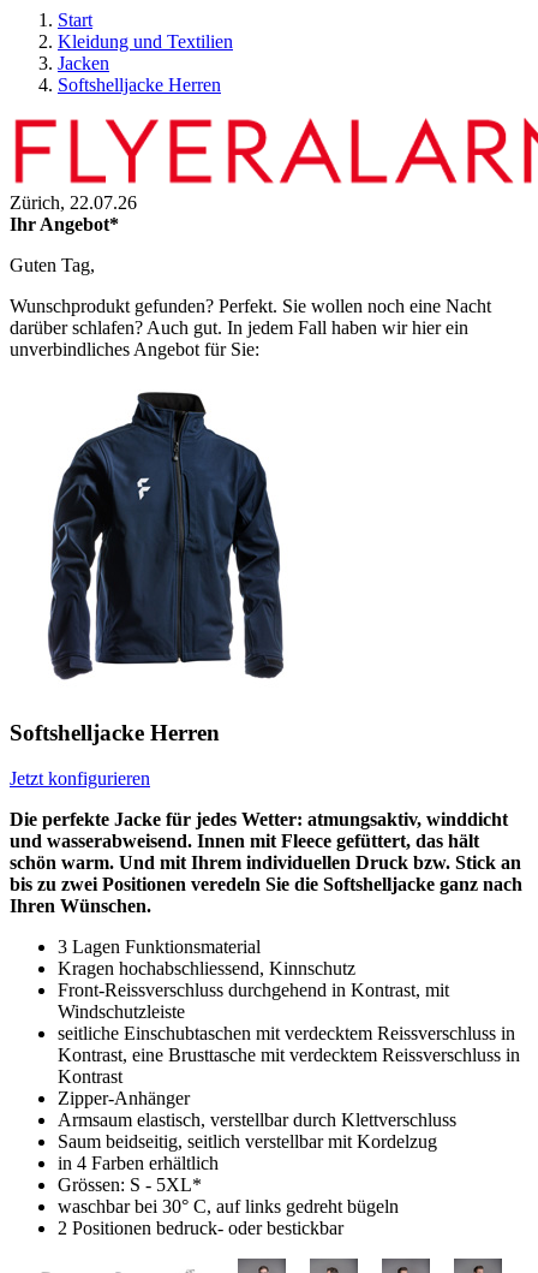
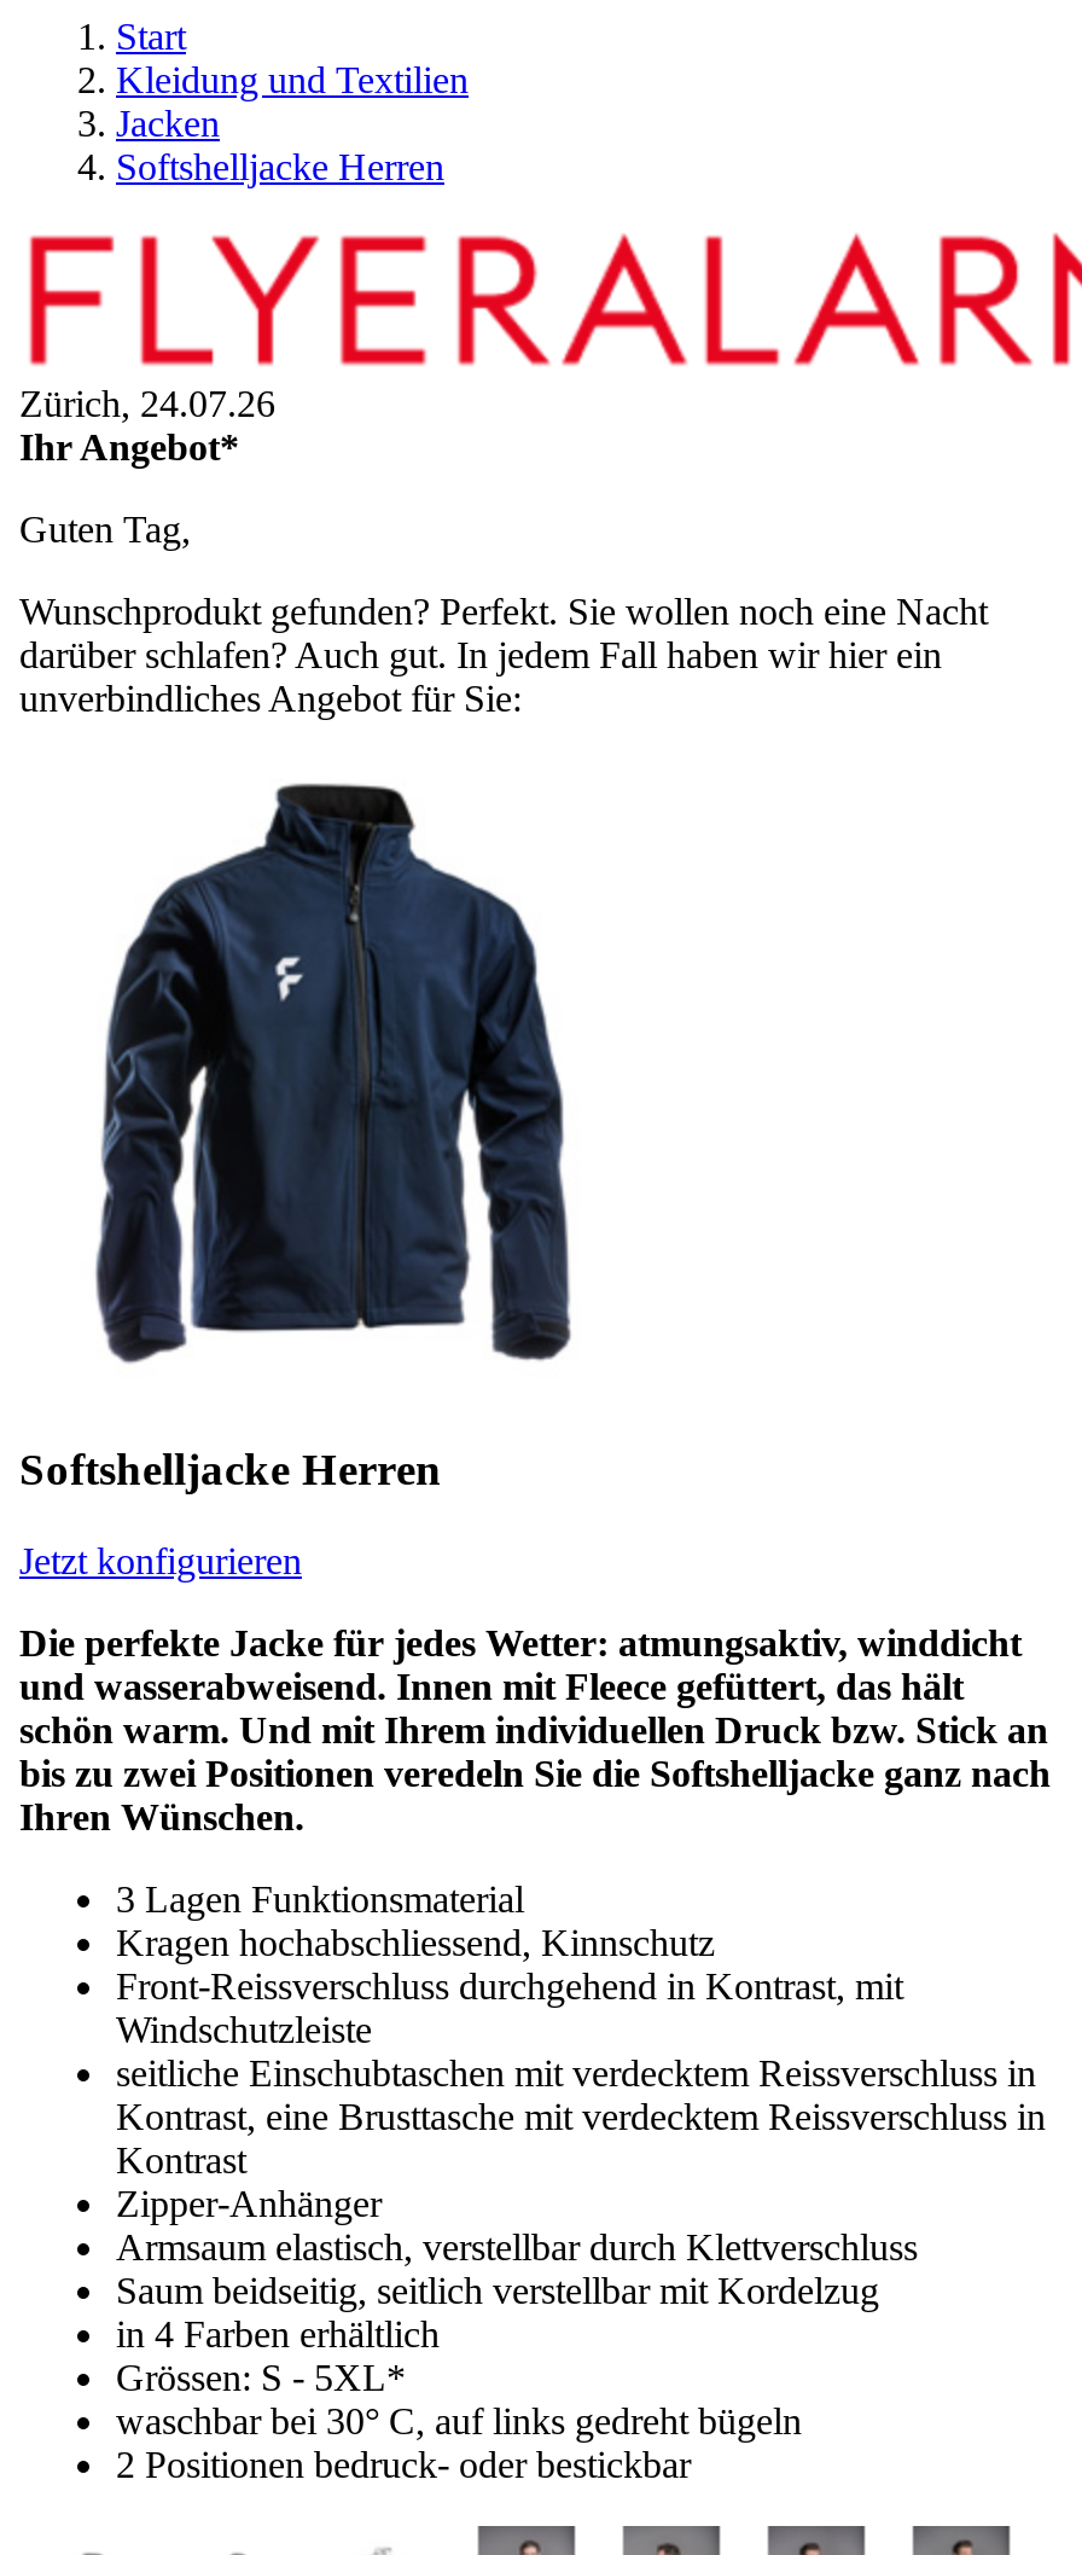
[10,192,137,213] Zürich, 22.07.26 -> [19,383,275,424] Zürich, 24.07.26

